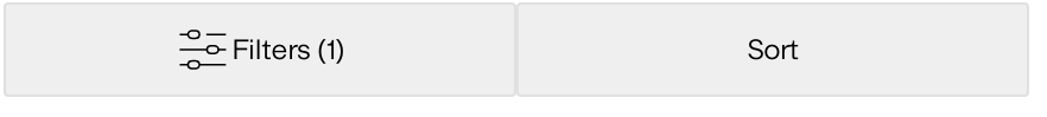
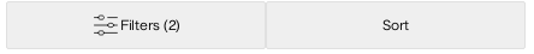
[232,33,345,66] Filters (1) -> [120,17,181,34] Filters (2)

